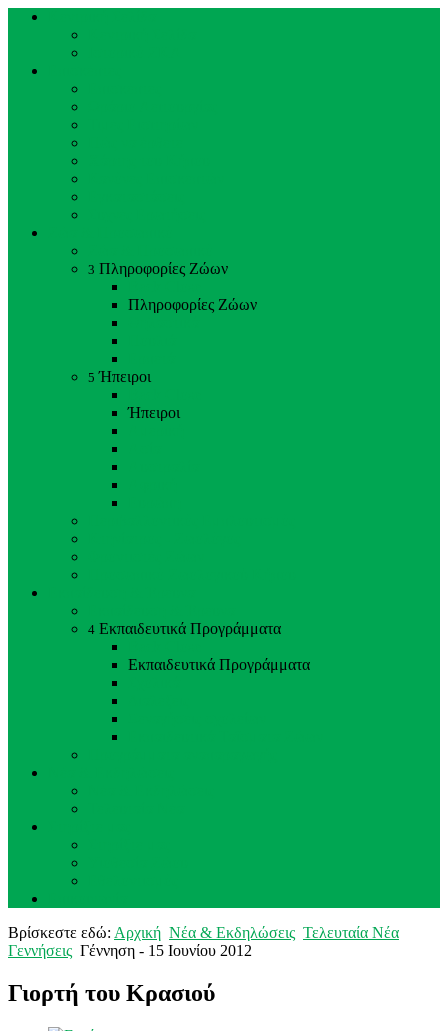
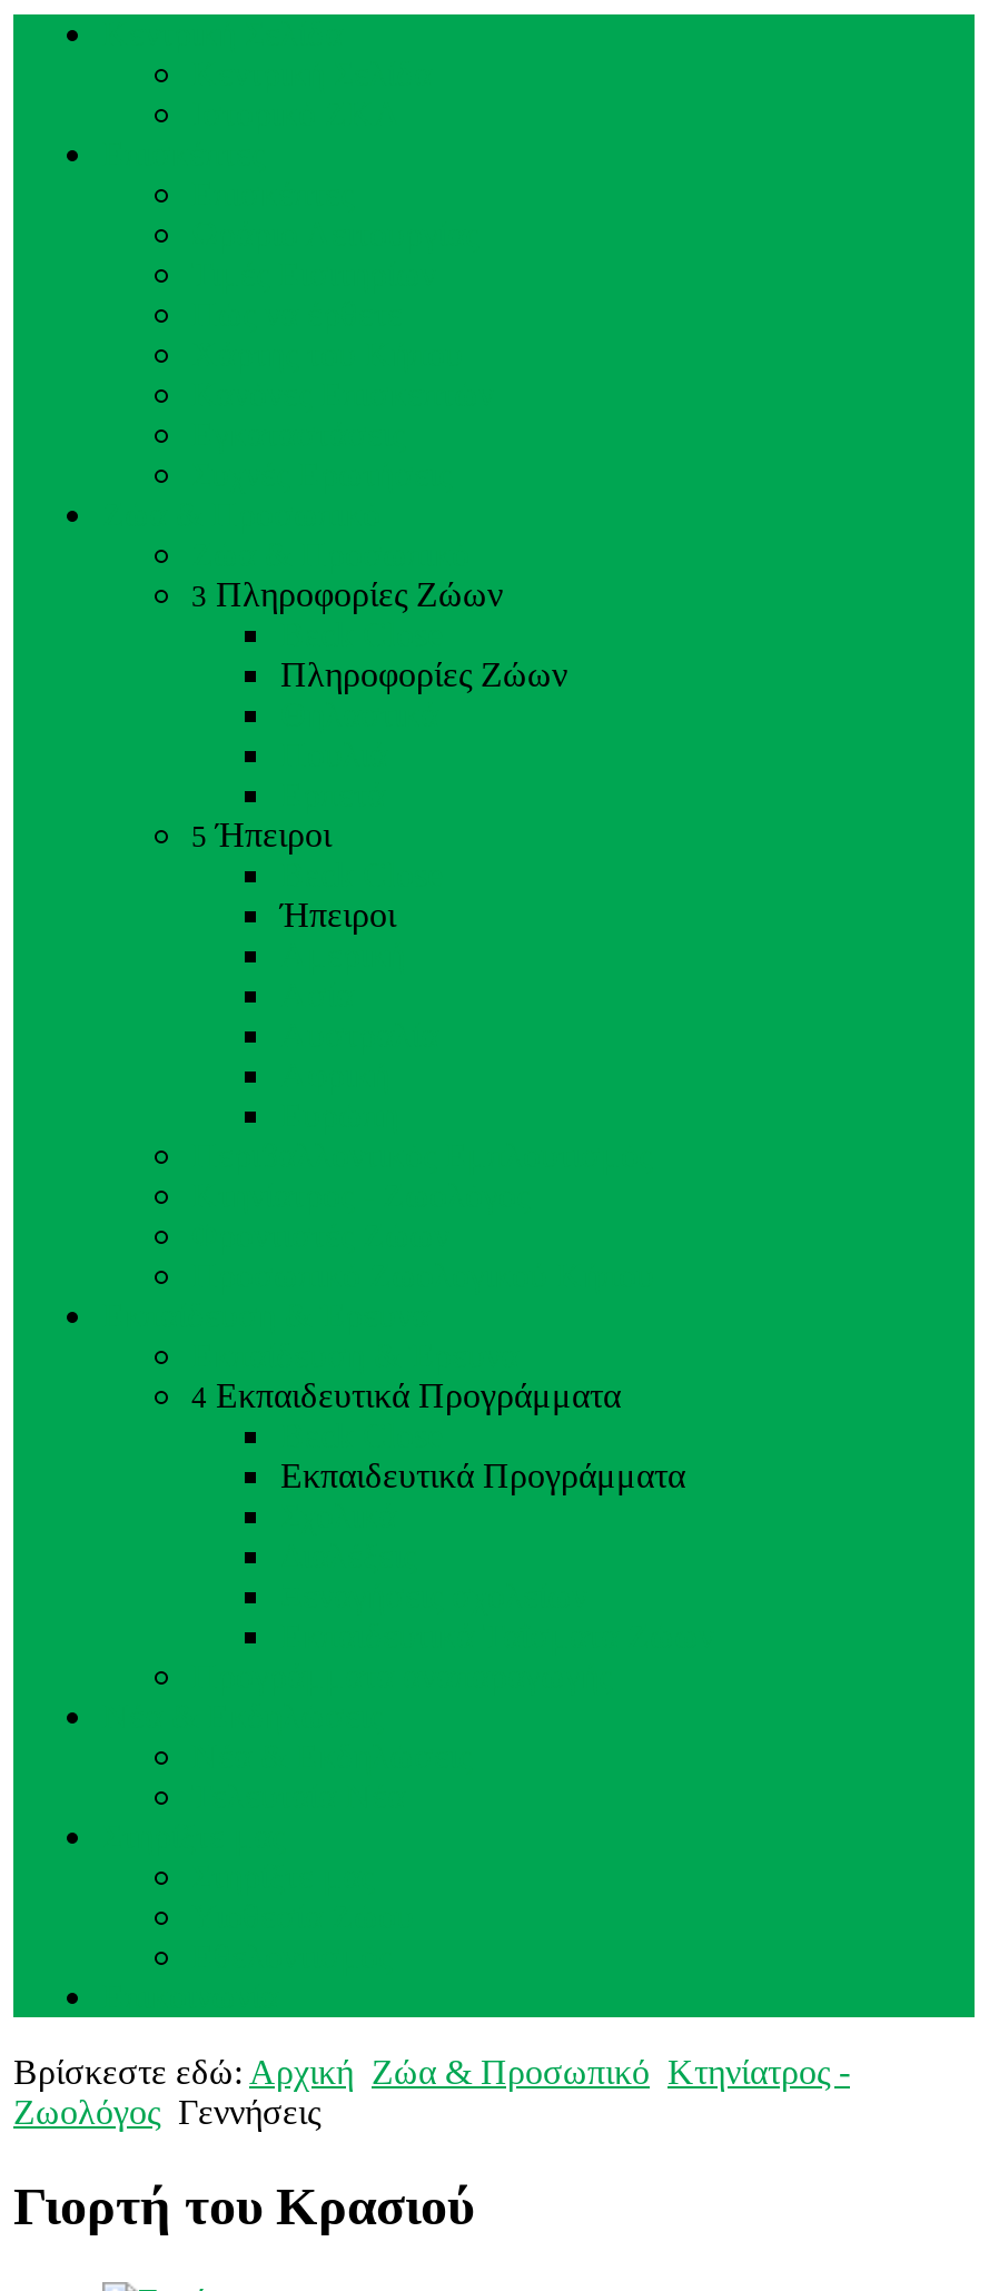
[8,924,399,959] Βρίσκεστε εδώ: Αρχική Νέα & Εκδηλώσεις Τελευταία Νέα | Γεννήσεις Γέννηση - 15 Ιουνίου 2012 -> [13,2053,850,2131] Βρίσκεστε εδώ: Αρχική Ζώα & Προσωπικό Κτηνίατρος - | Ζωολόγος Γεννήσεις

